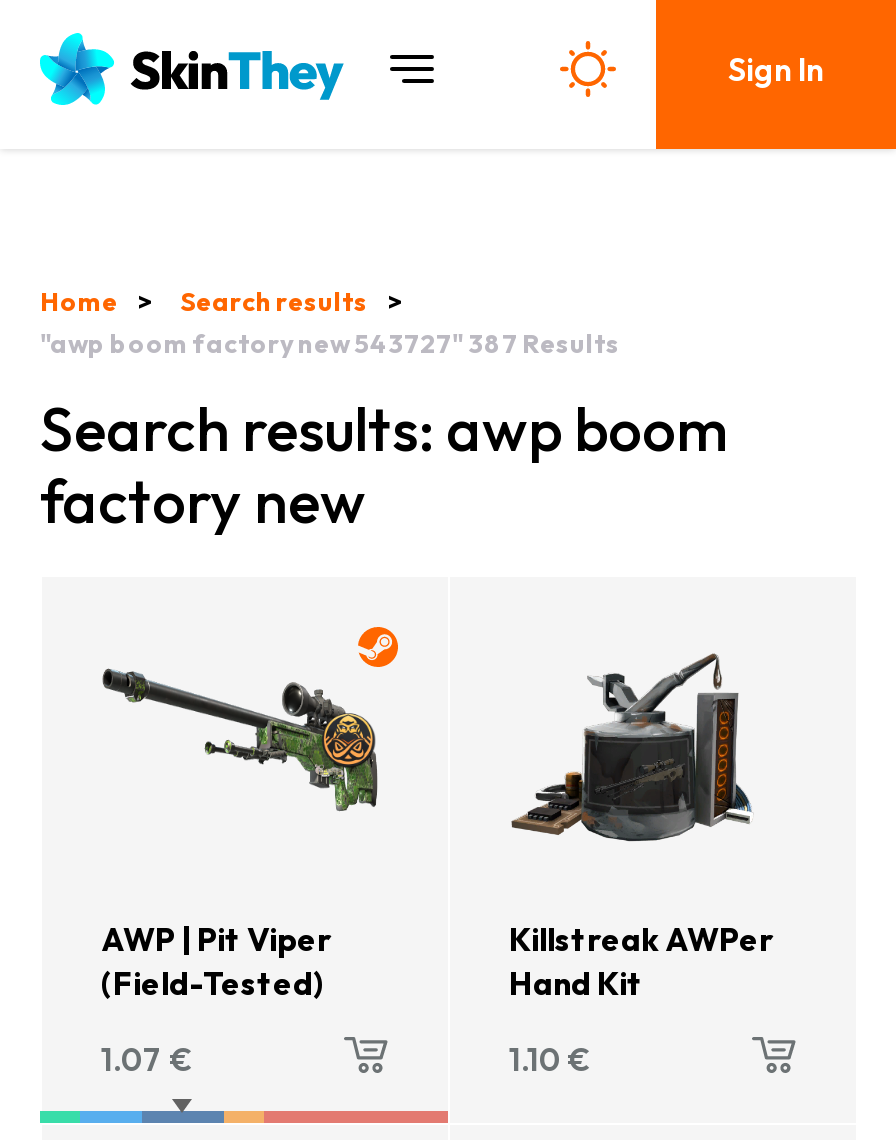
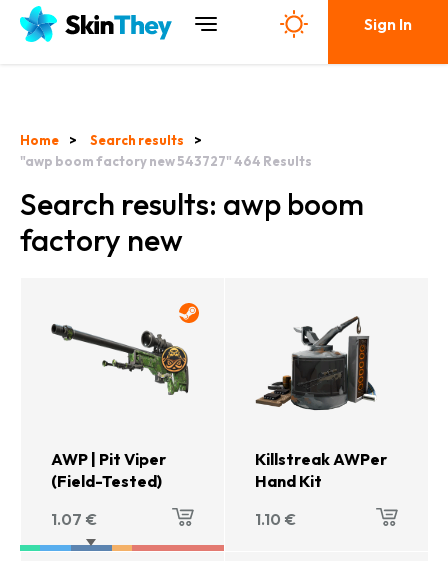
[40,327,620,359] "awp boom factory new 543727" 387 Results -> [20,153,312,169] "awp boom factory new 543727" 464 Results

